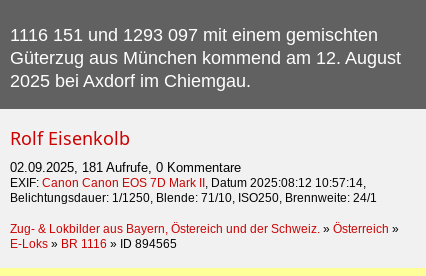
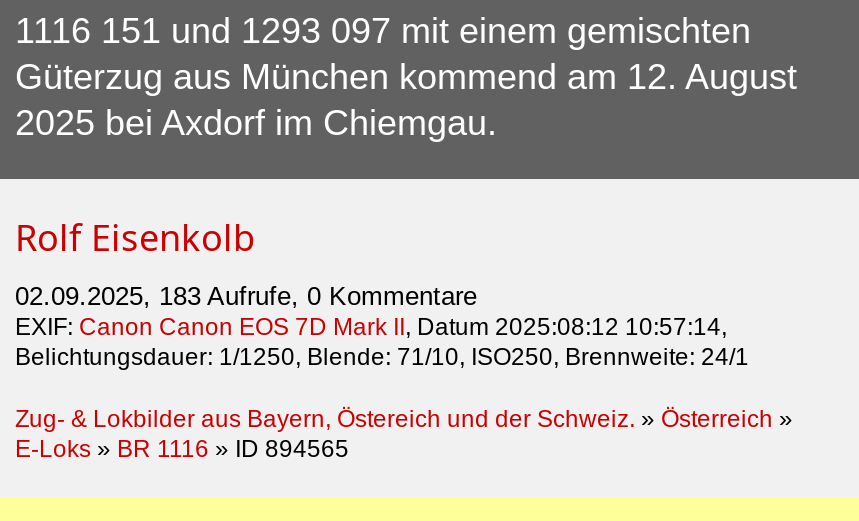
[10,160,241,175] 02.09.2025, 181 Aufrufe, 0 Kommentare -> [15,282,477,312] 02.09.2025, 183 Aufrufe, 0 Kommentare

